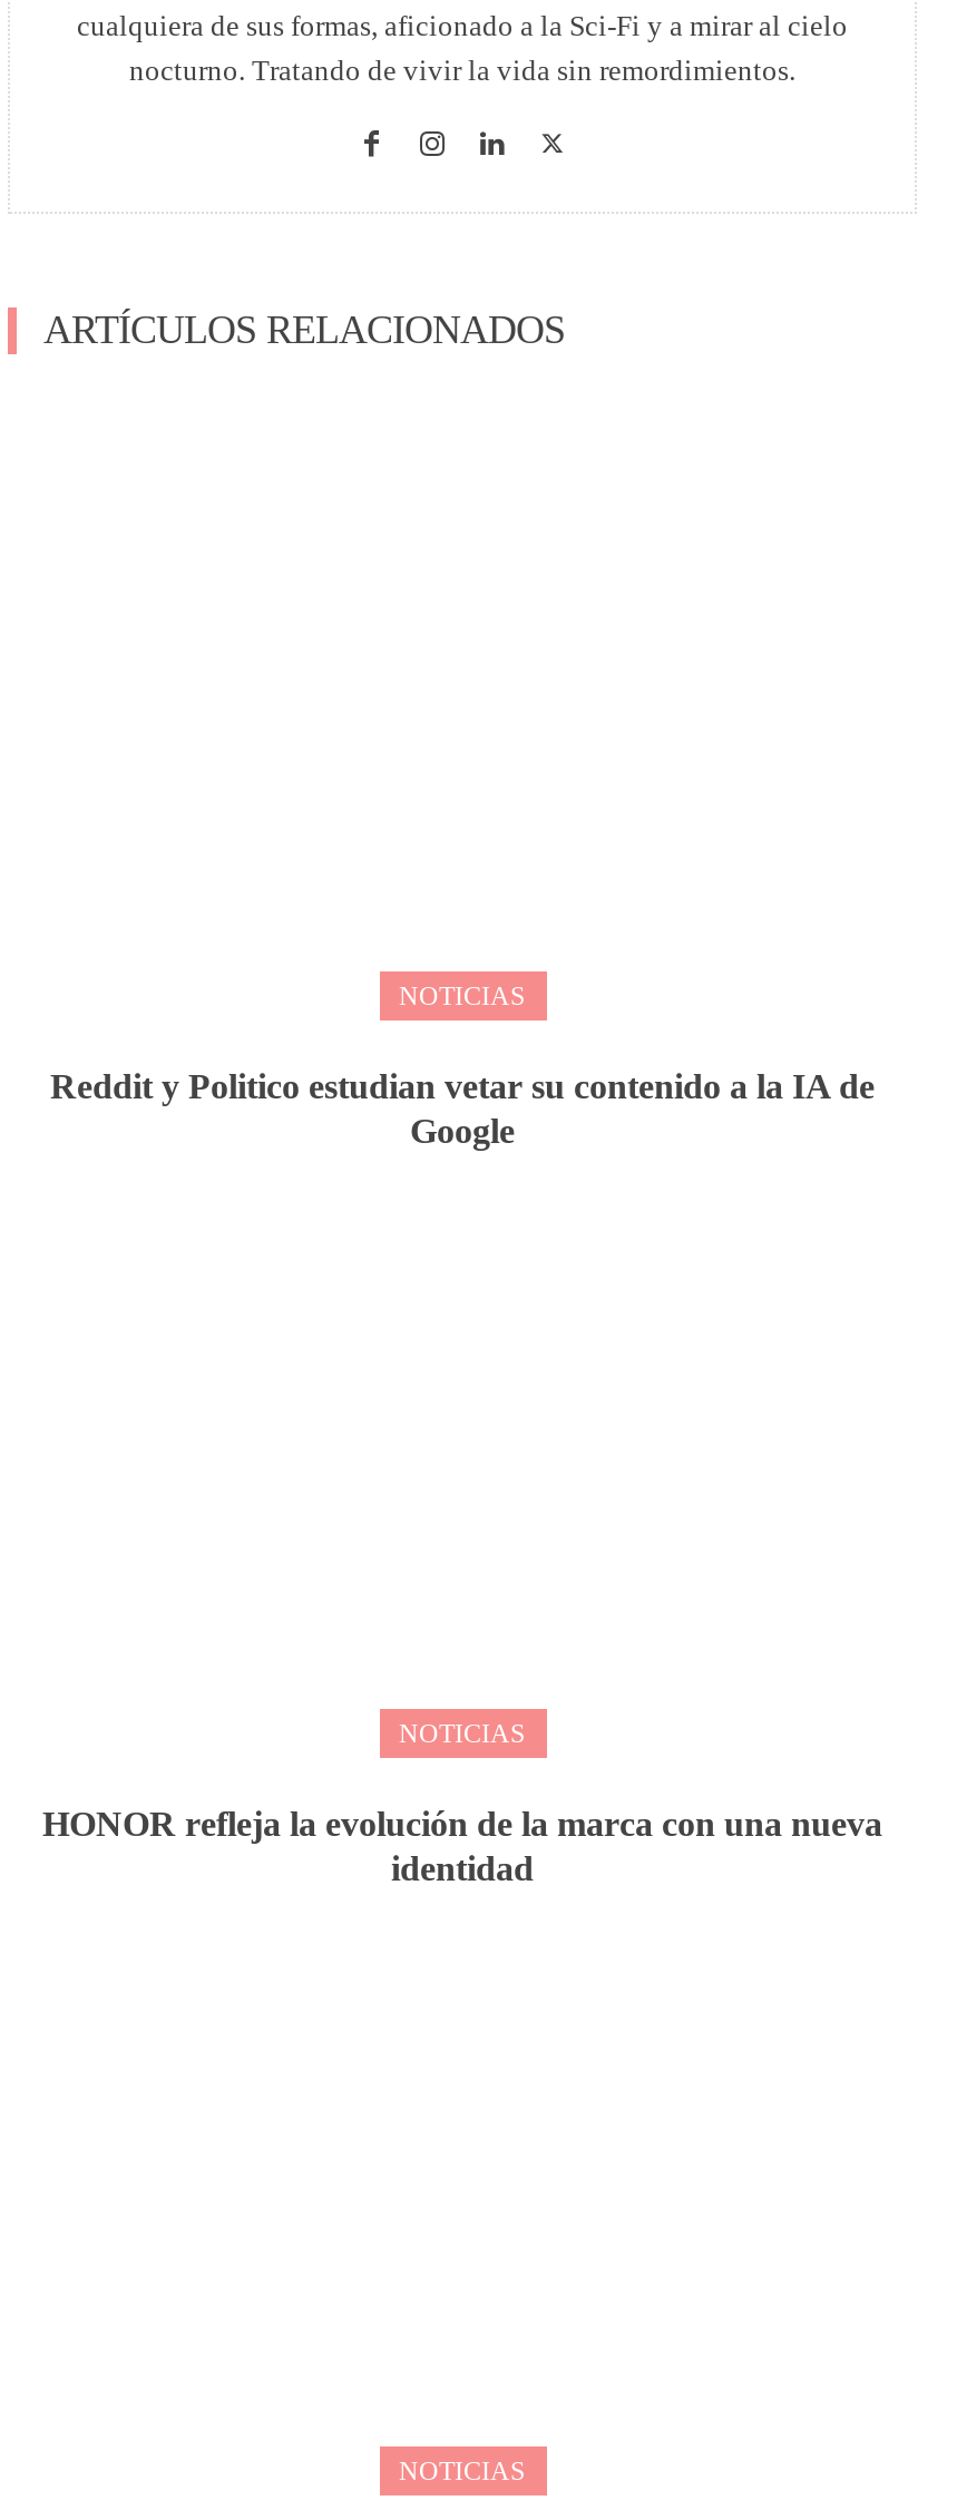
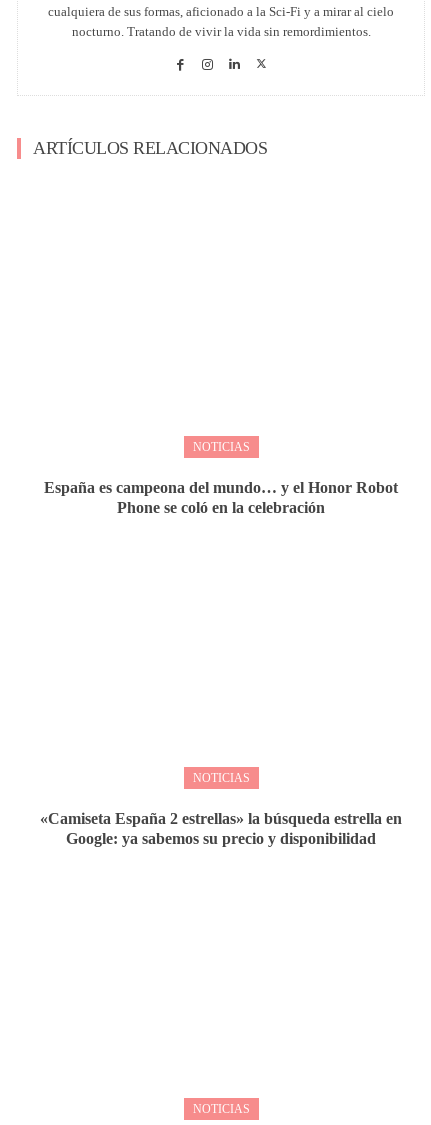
[50,1067,875,1149] Reddit y Politico estudian vetar su contenido a la IA de | Google -> [44,479,398,516] España es campeona del mundo… y el Honor Robot | Phone se coló en la celebración
[42,1805,882,1887] HONOR refleja la evolución de la marca con una nueva | identidad -> [40,810,402,847] «Camiseta España 2 estrellas» la búsqueda estrella en | Google: ya sabemos su precio y disponibilidad

